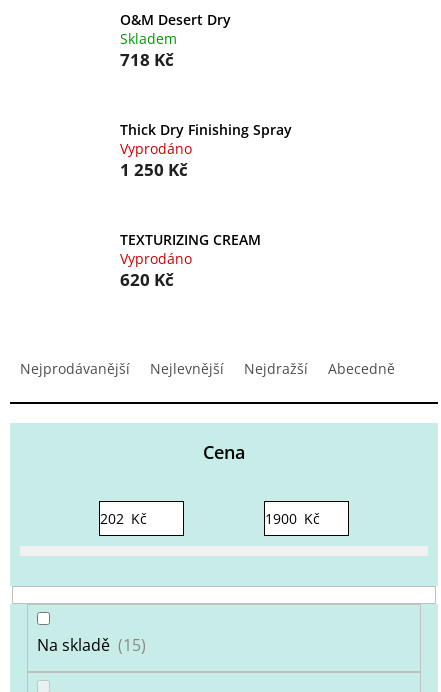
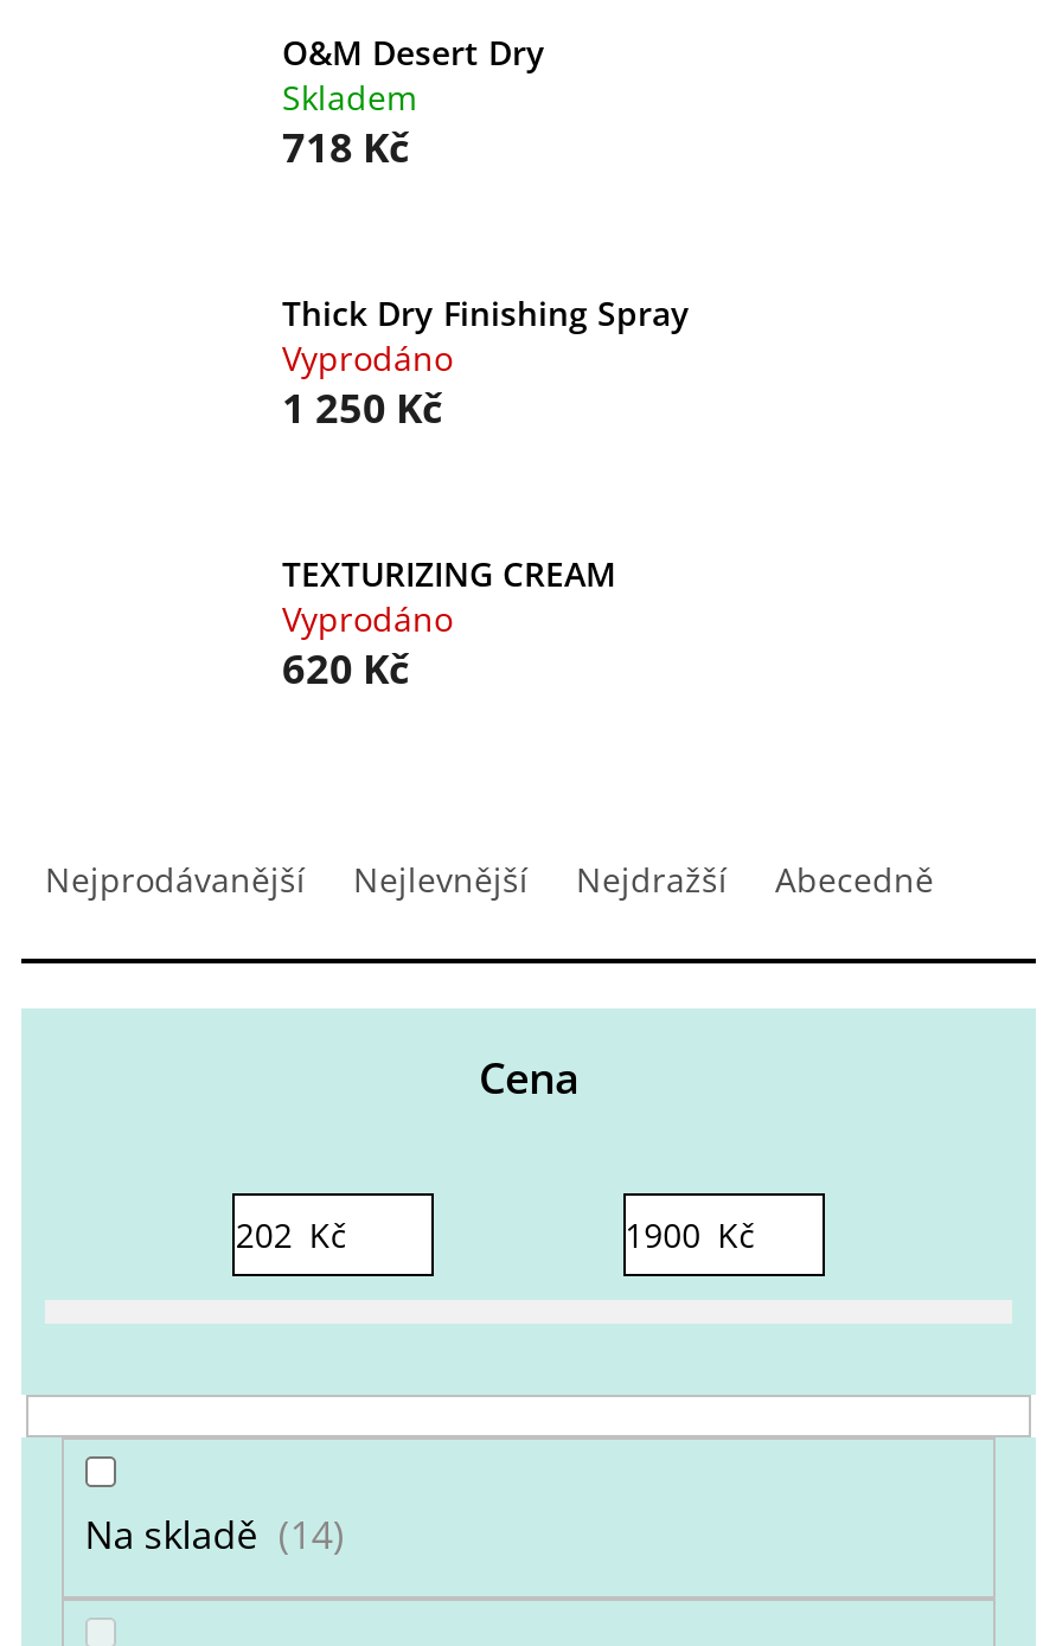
[37,634,141,656] Na skladě 15 -> [85,1508,333,1560] Na skladě 14

